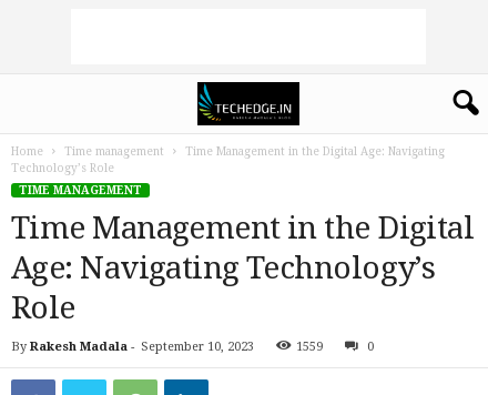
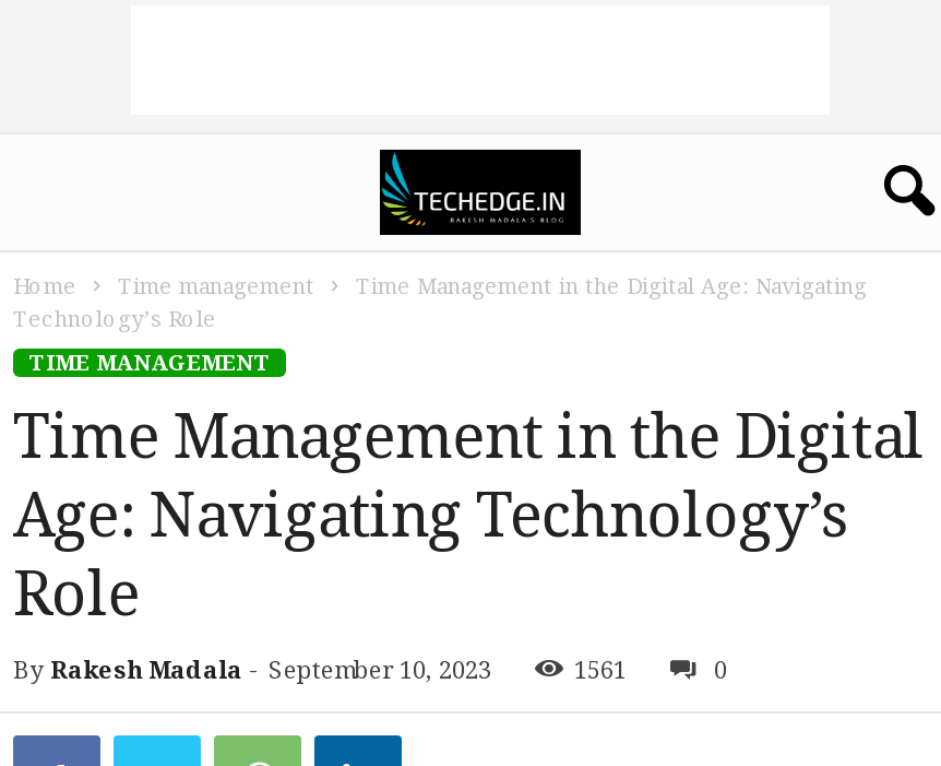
[296,340,323,354] 1559 -> [574,657,627,685] 1561

